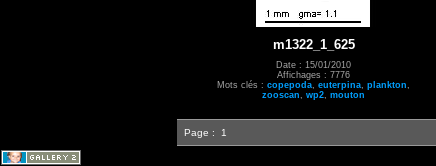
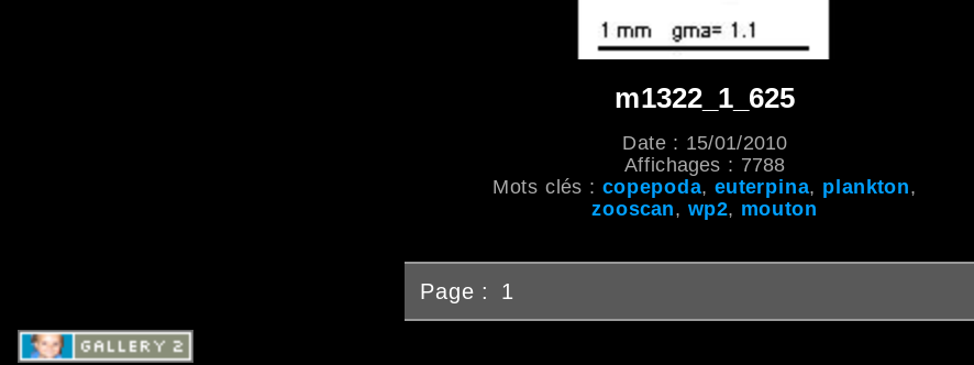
[277,70,350,80] Affichages : 7776 -> [624,153,785,175] Affichages : 7788

